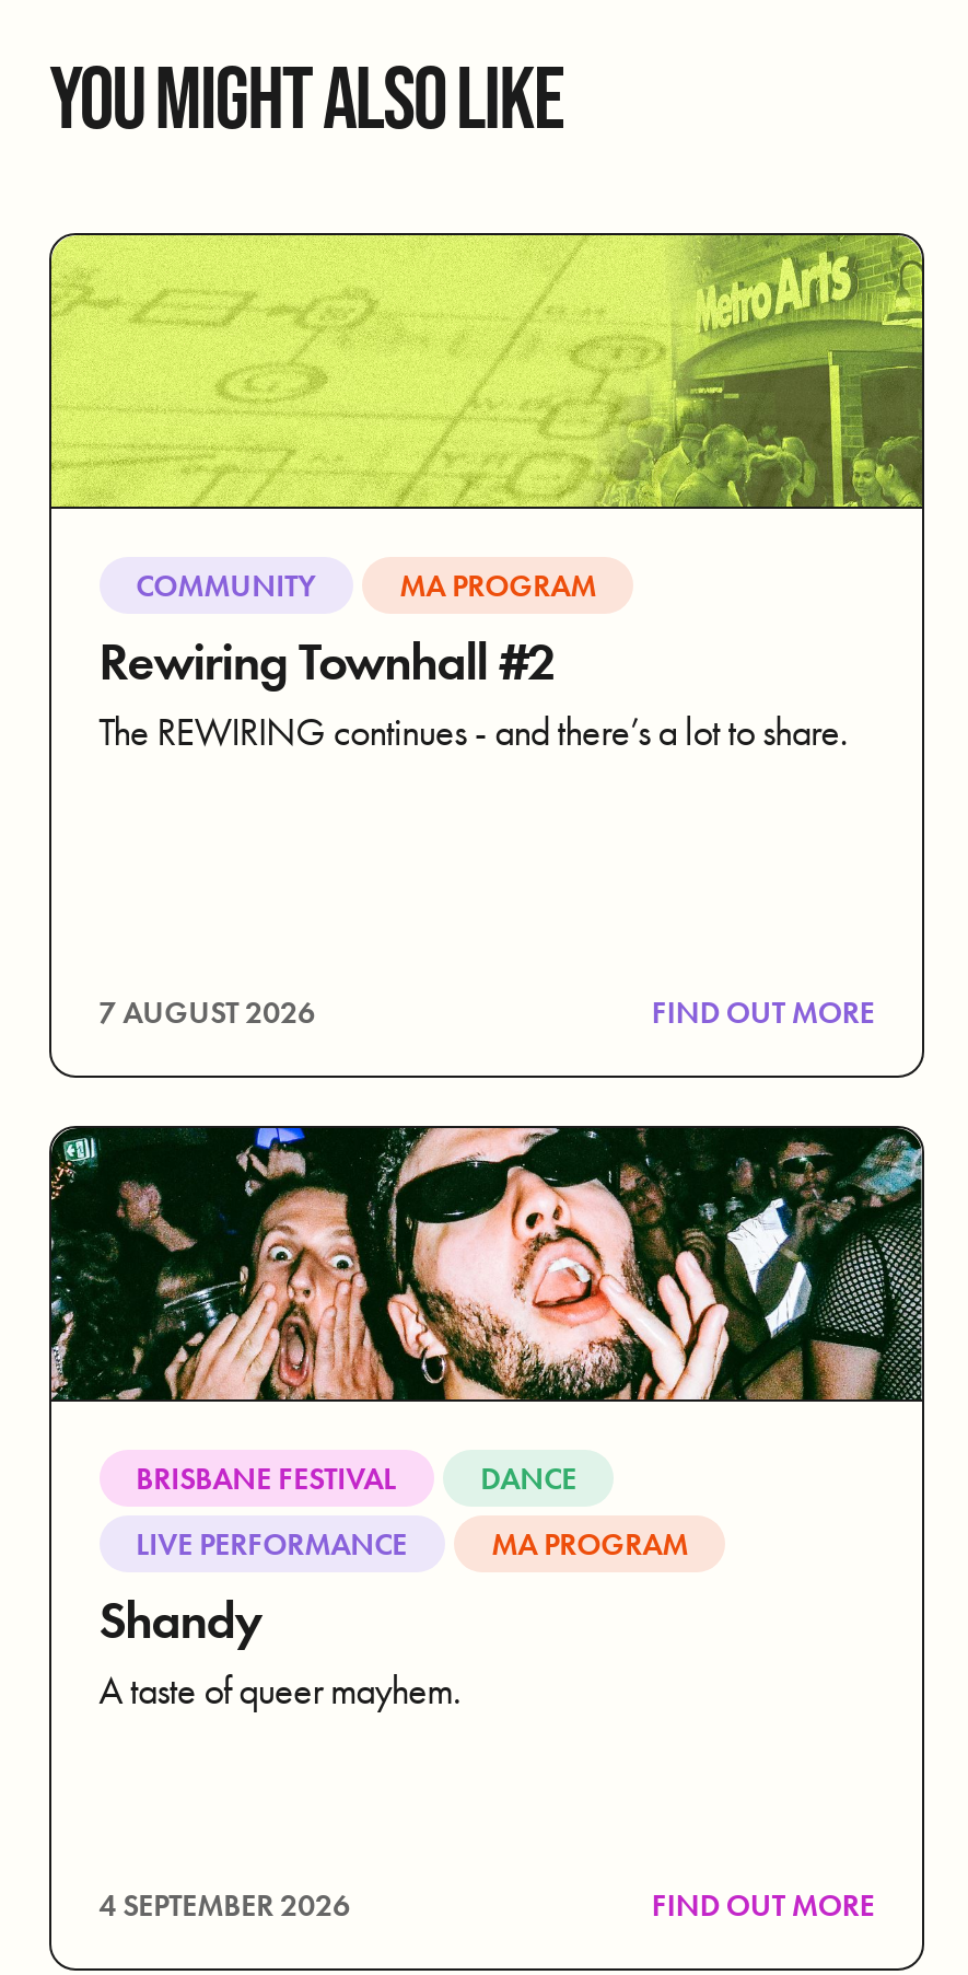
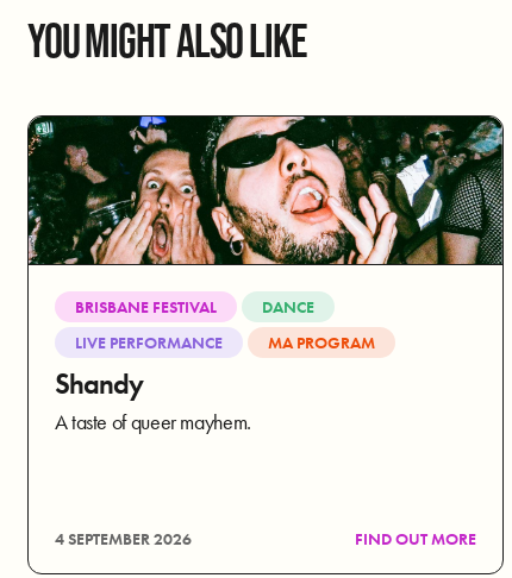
[49,233,924,755] [image] | COMMUNITY | MA PROGRAM | Rewiring Townhall #2 | The REWIRING continues - and there’s a lot to share. -> none
[99,992,875,1031] 7 AUGUST 2026 | FIND OUT MORE -> none

